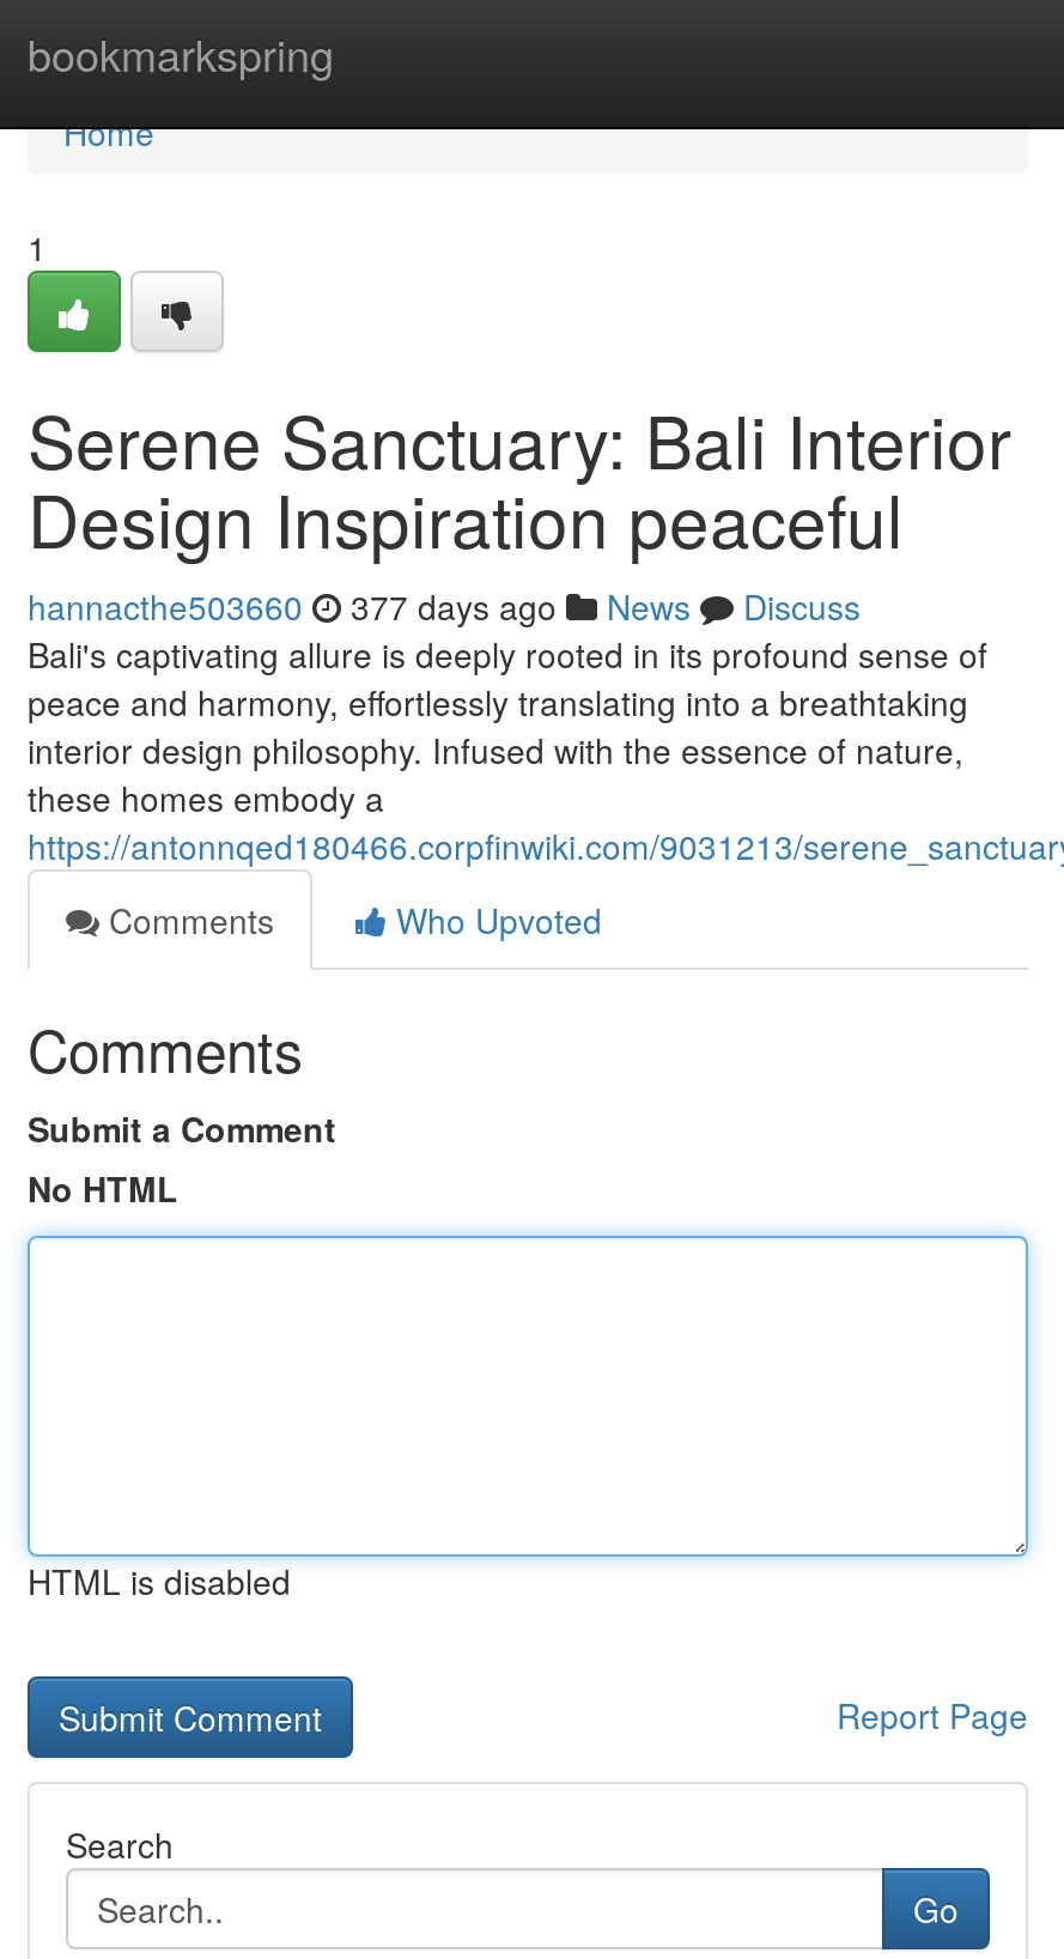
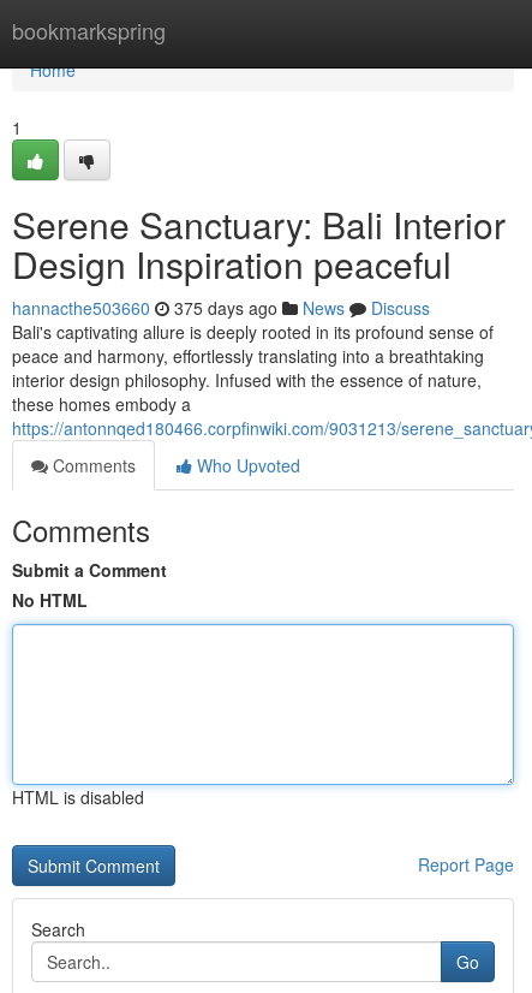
[28,582,861,630] hannacthe503660 377 days ago News Discuss -> [12,296,430,320] hannacthe503660 375 days ago News Discuss

